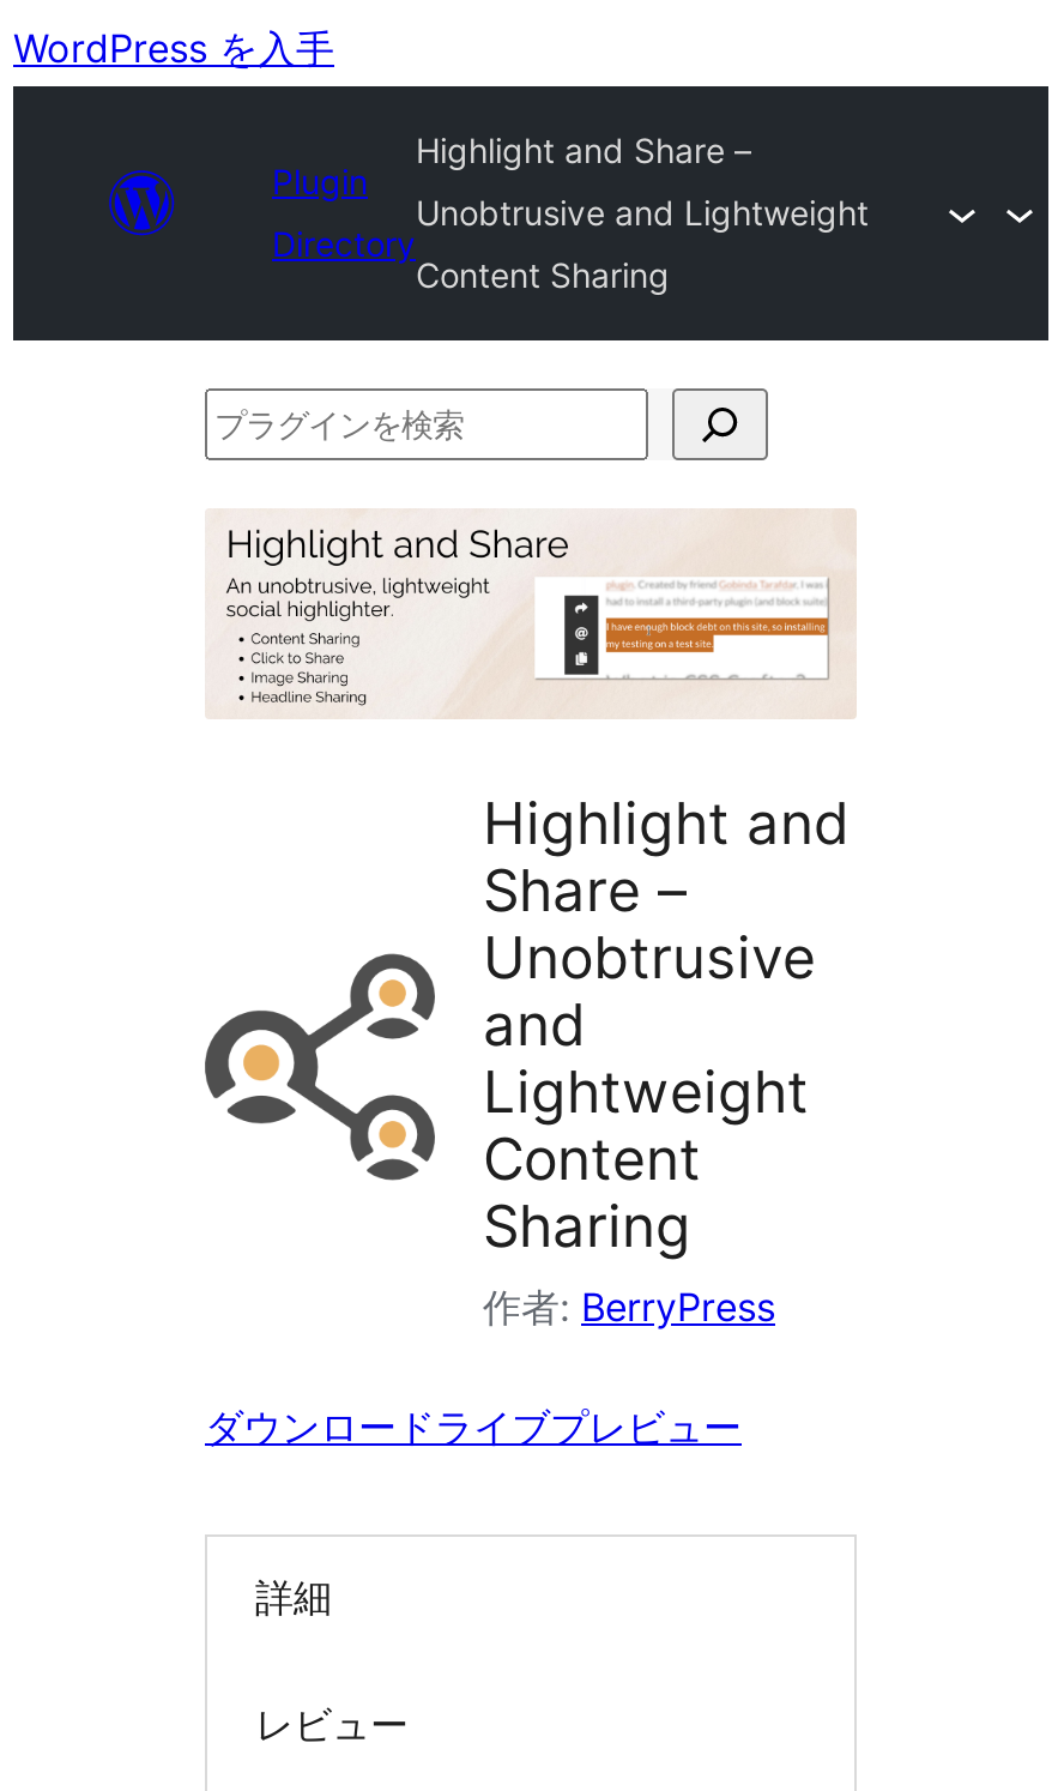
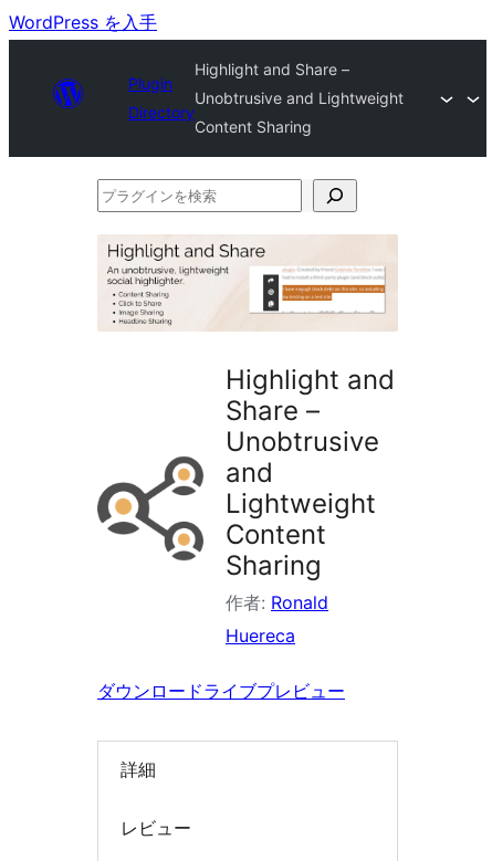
[202,952,437,1216] [image] -> [96,440,205,561] [image]
[483,1283,775,1331] 作者: BerryPress -> [226,591,328,647] 作者: Ronald | Huereca

